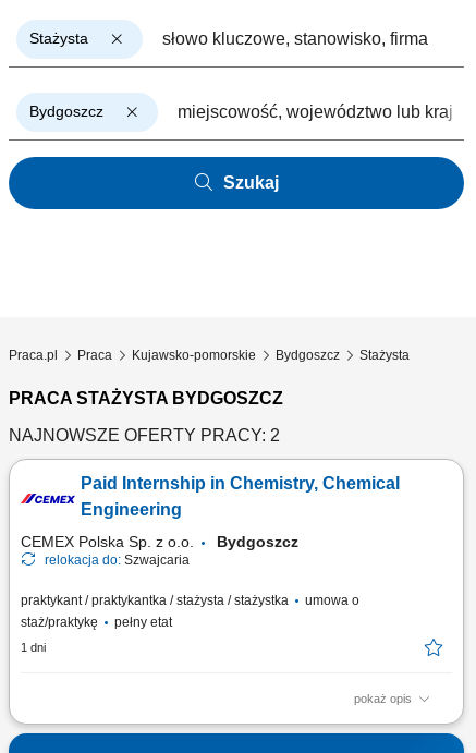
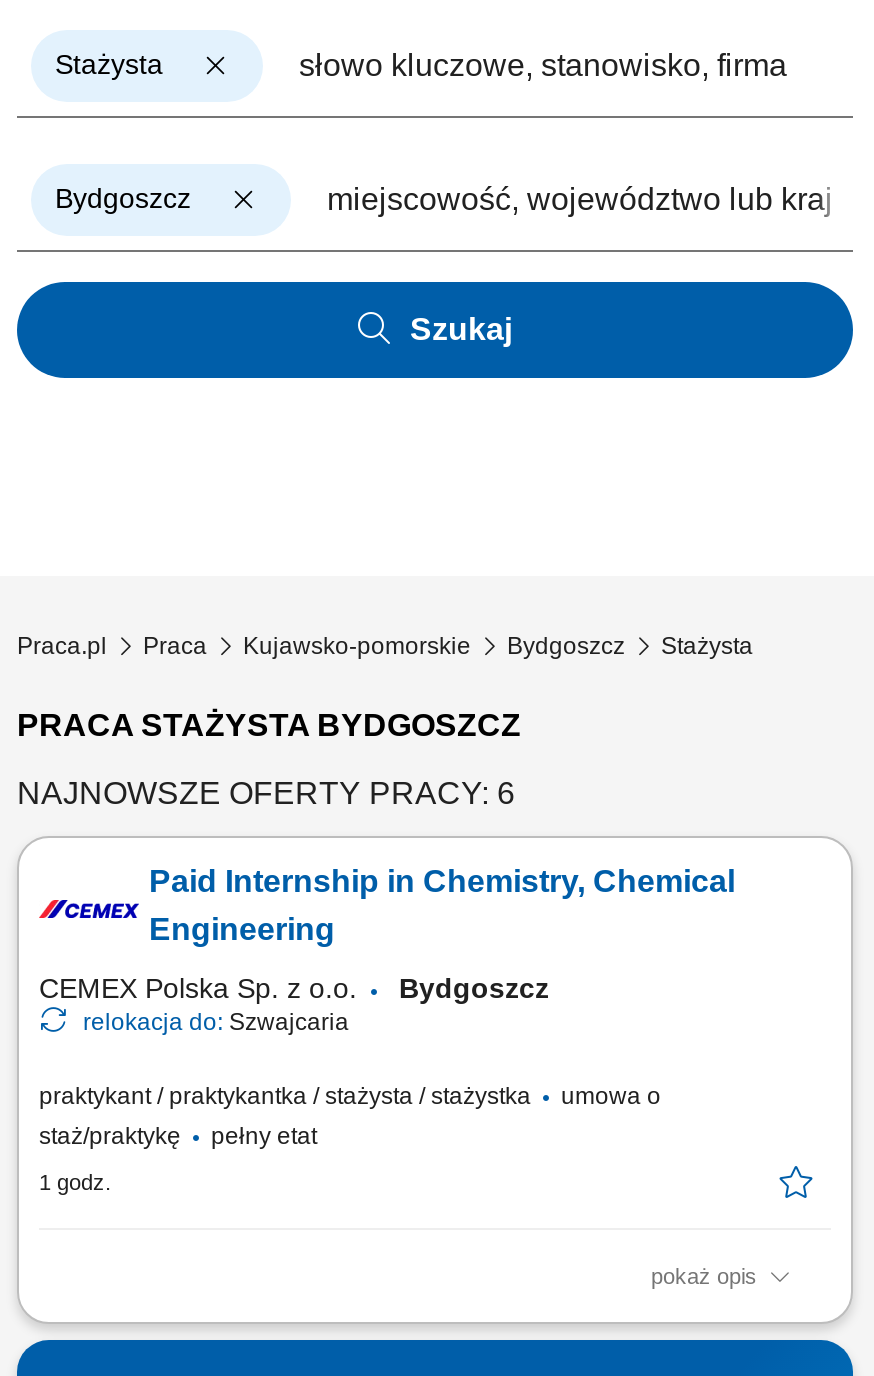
[9,426,280,445] NAJNOWSZE OFERTY PRACY: 2 -> [17,776,515,810] NAJNOWSZE OFERTY PRACY: 6
[21,641,46,654] 1 dni -> [39,1170,111,1194] 1 godz.

